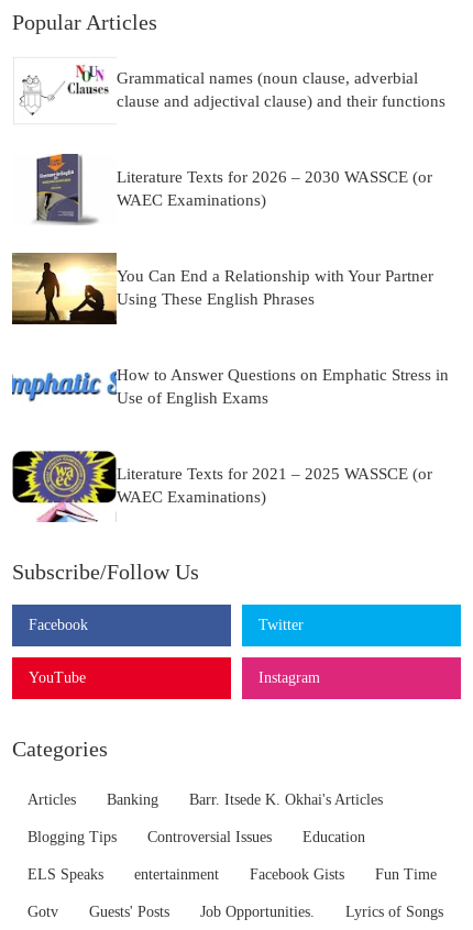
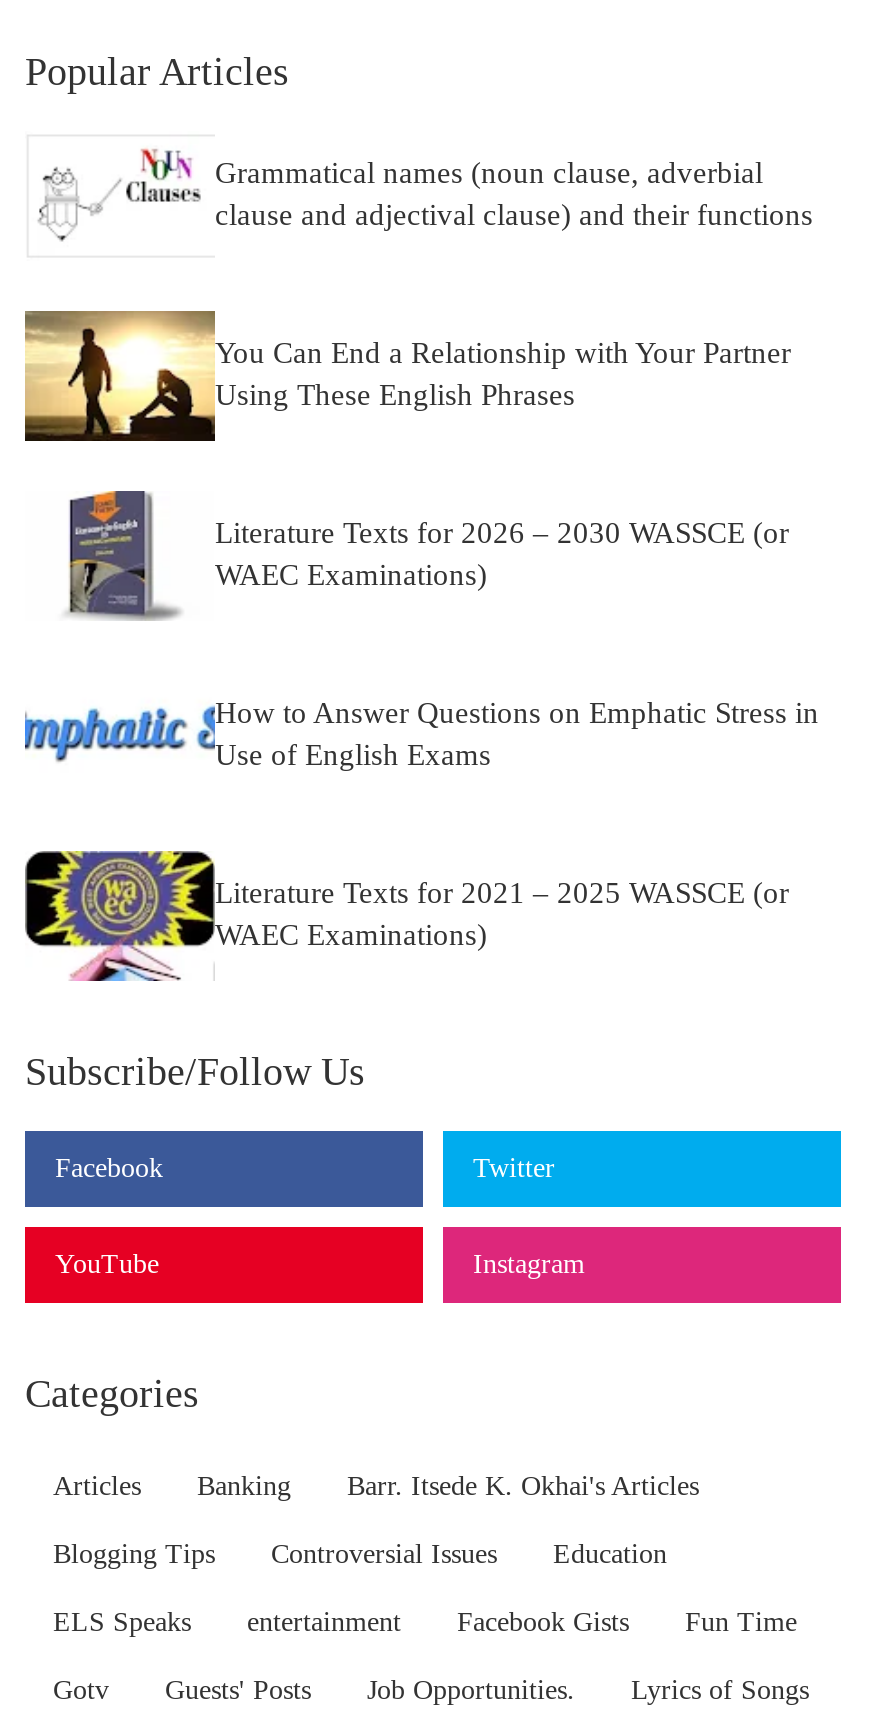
moved [35,153,432,226] -> [67,489,789,623]: [image] | Literature Texts for 2026 – 2030 WASSCE (or | WAEC Examinations)
moved [11,252,433,325] -> [23,309,791,443]: [image] | You Can End a Relationship with Your Partner | Using These English Phrases

